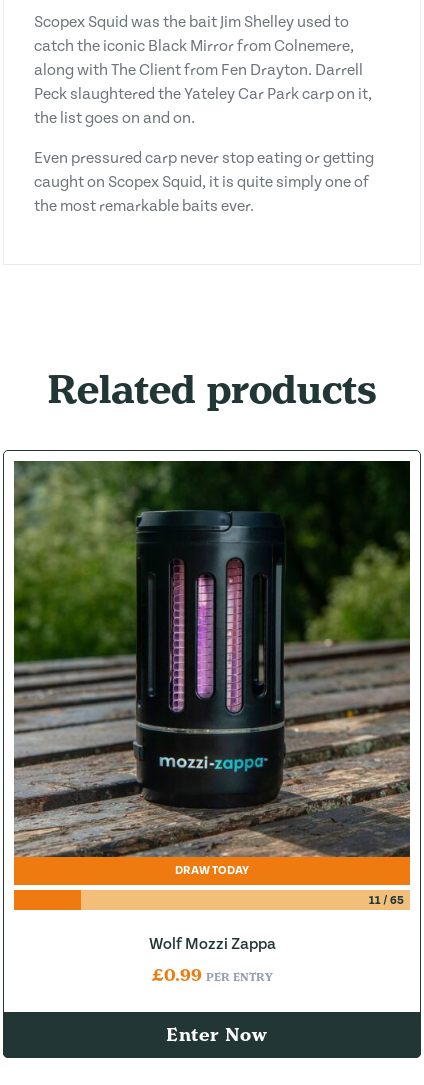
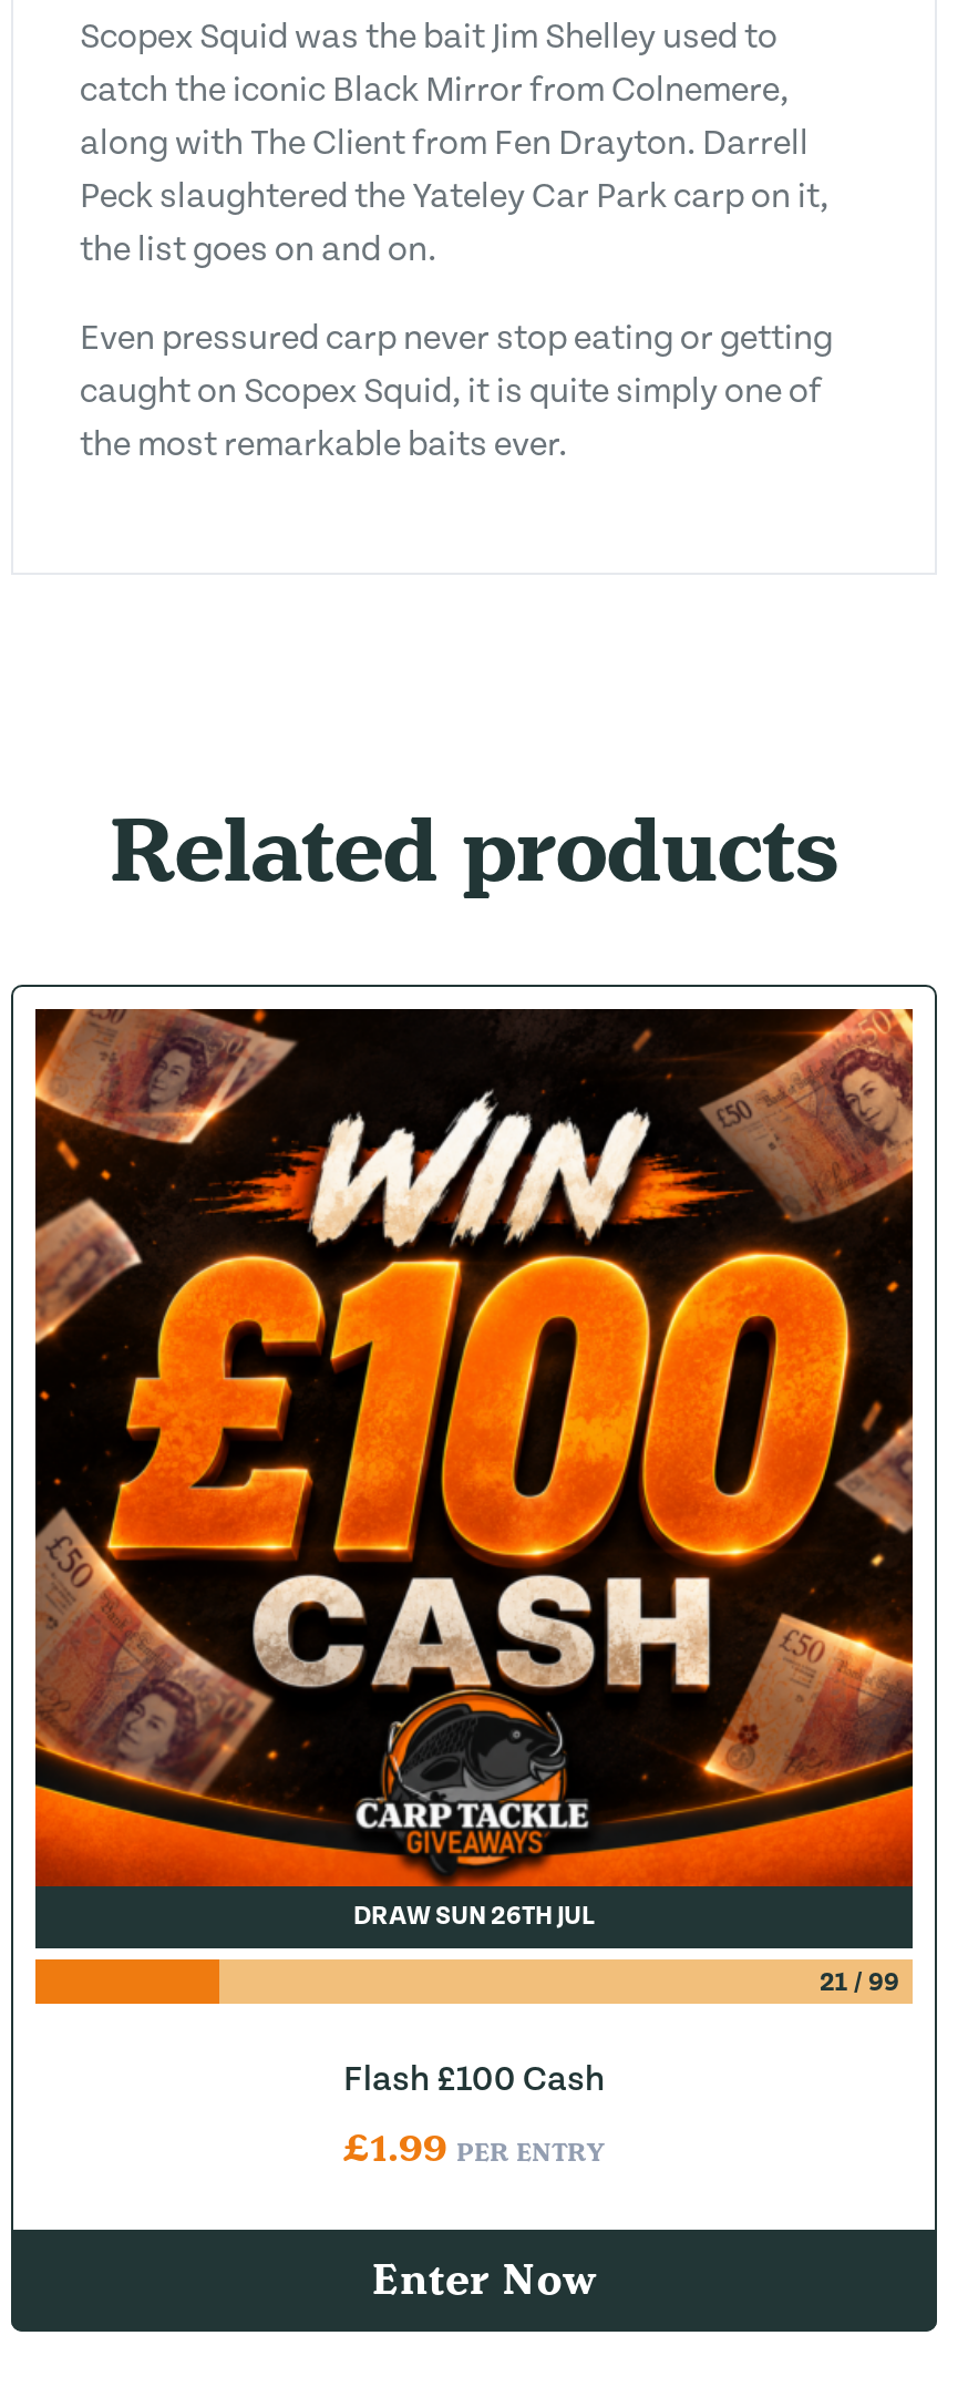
[13,460,411,910] [image] | DRAW TODAY -> [33,1007,915,2004] [image] | DRAW SUN 26TH JUL
[369,894,404,907] 11 / 65 -> [820,1968,899,1997] 21 / 99
[148,935,275,953] Wolf Mozzi Zappa -> [343,2059,605,2099] Flash £100 Cash
[151,964,272,986] £0.99 PER ENTRY -> [343,2123,605,2172] £1.99 PER ENTRY

